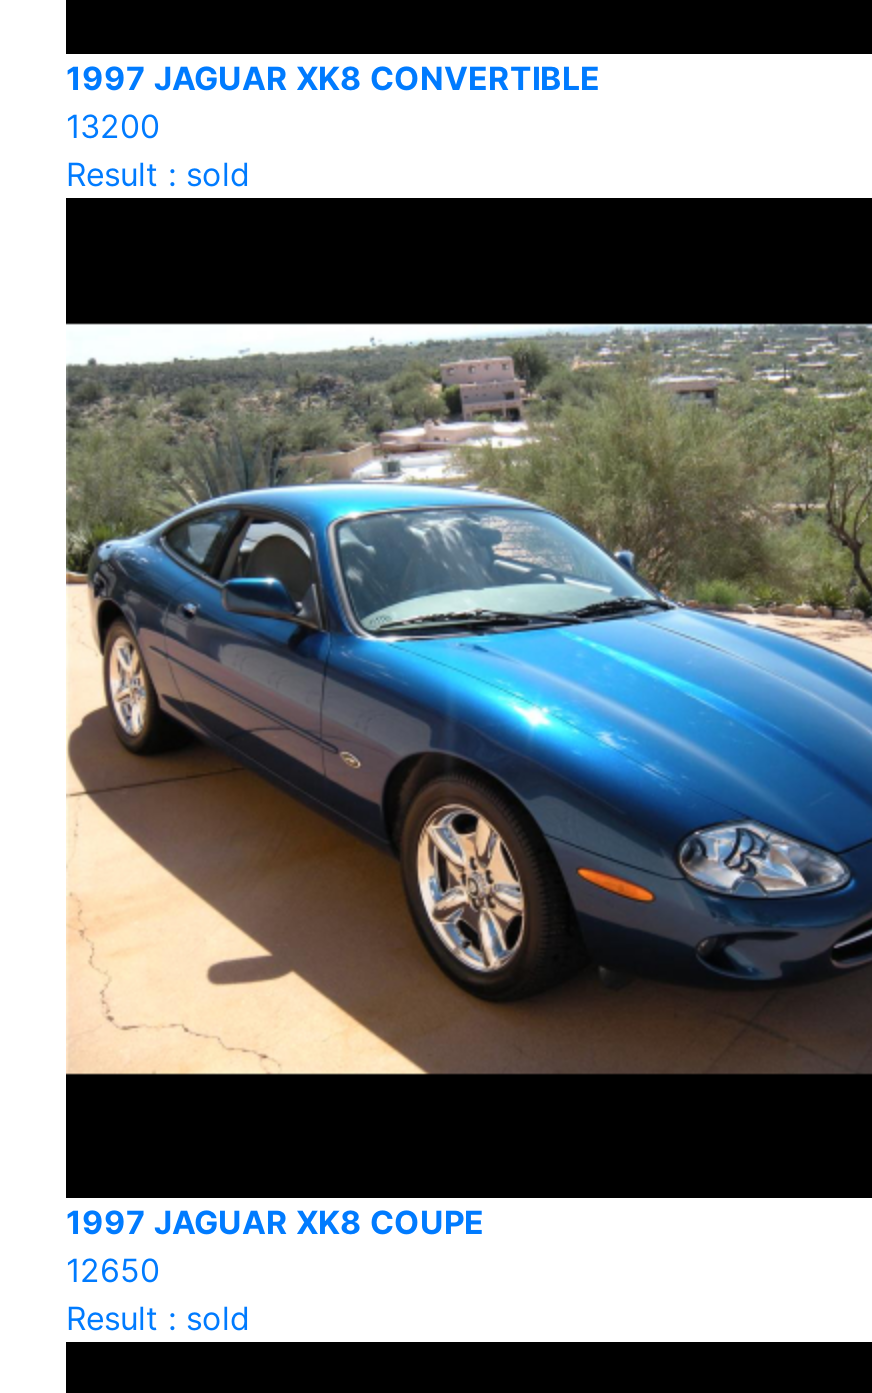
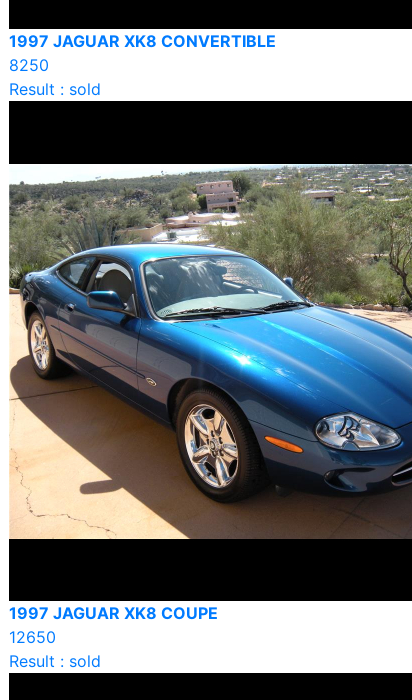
[66,106,160,146] 13200 -> [9,55,49,75] 8250

